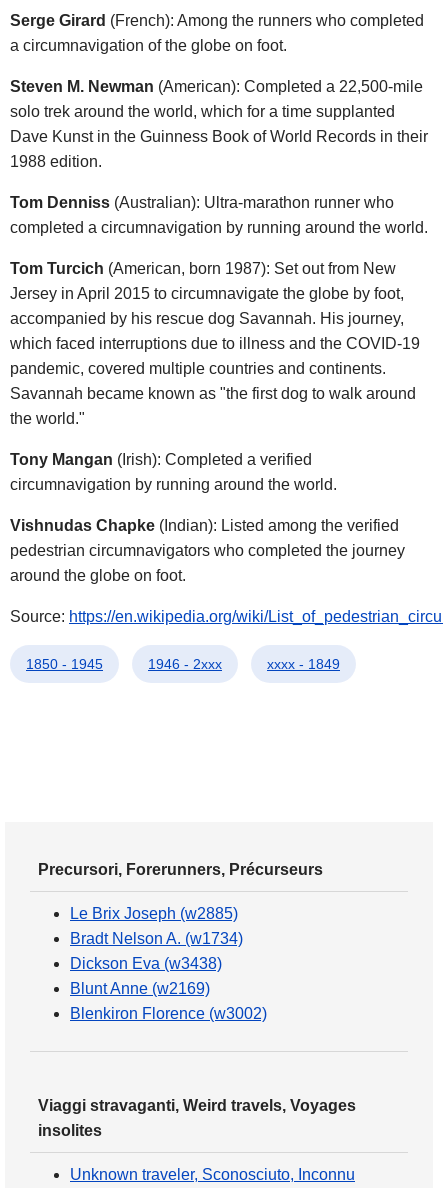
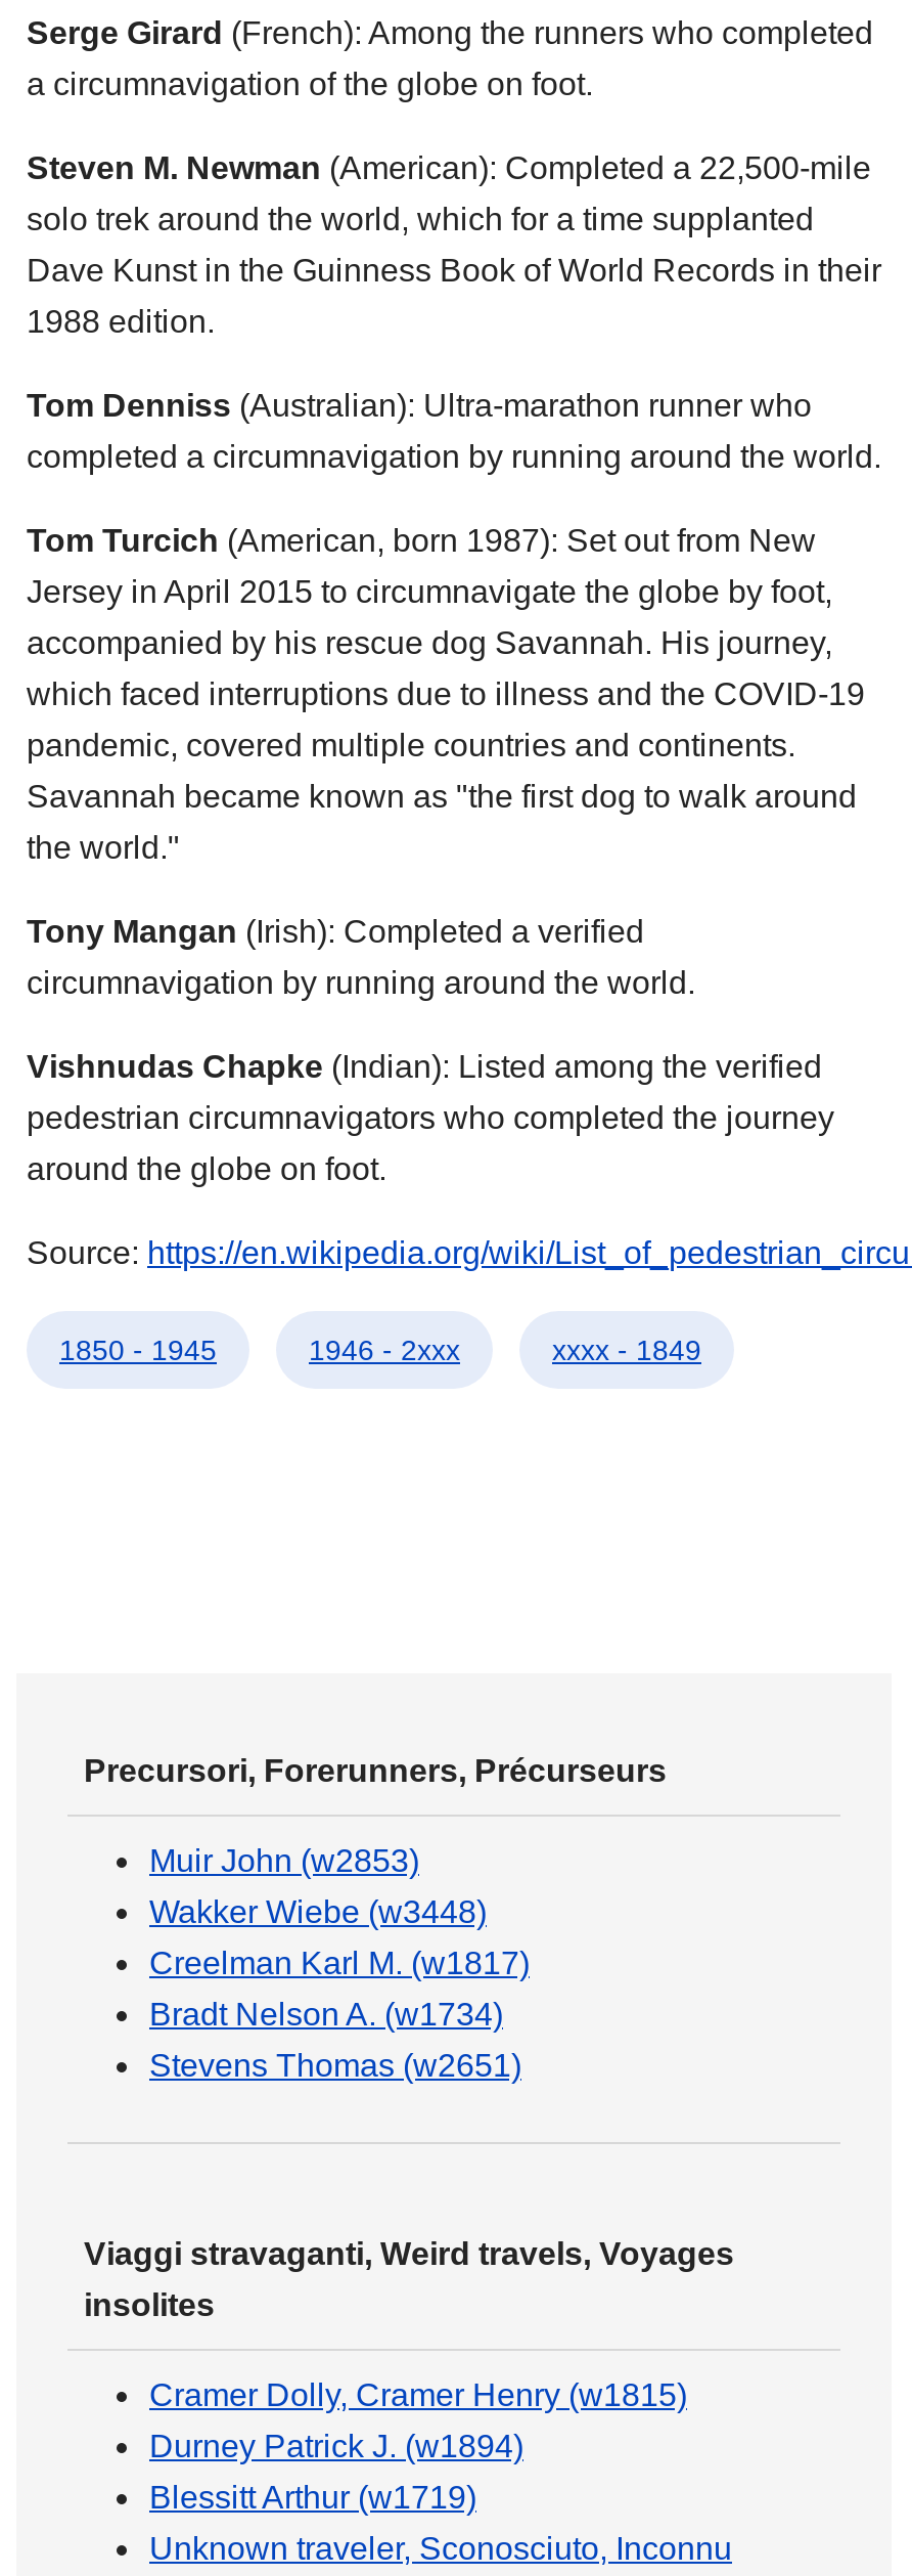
[70,905,238,922] Le Brix Joseph (w2885) -> [149,1844,530,1981] Muir John (w2853) | Wakker Wiebe (w3448) | Creelman Karl M. (w1817)
[70,955,267,1022] Dickson Eva (w3438) | Blunt Anne (w2169) | Blenkiron Florence (w3002) -> [149,2049,521,2083] Stevens Thomas (w2651)
none -> [149,2378,687,2515] Cramer Dolly, Cramer Henry (w1815) | Durney Patrick J. (w1894) | Blessitt Arthur (w1719)

